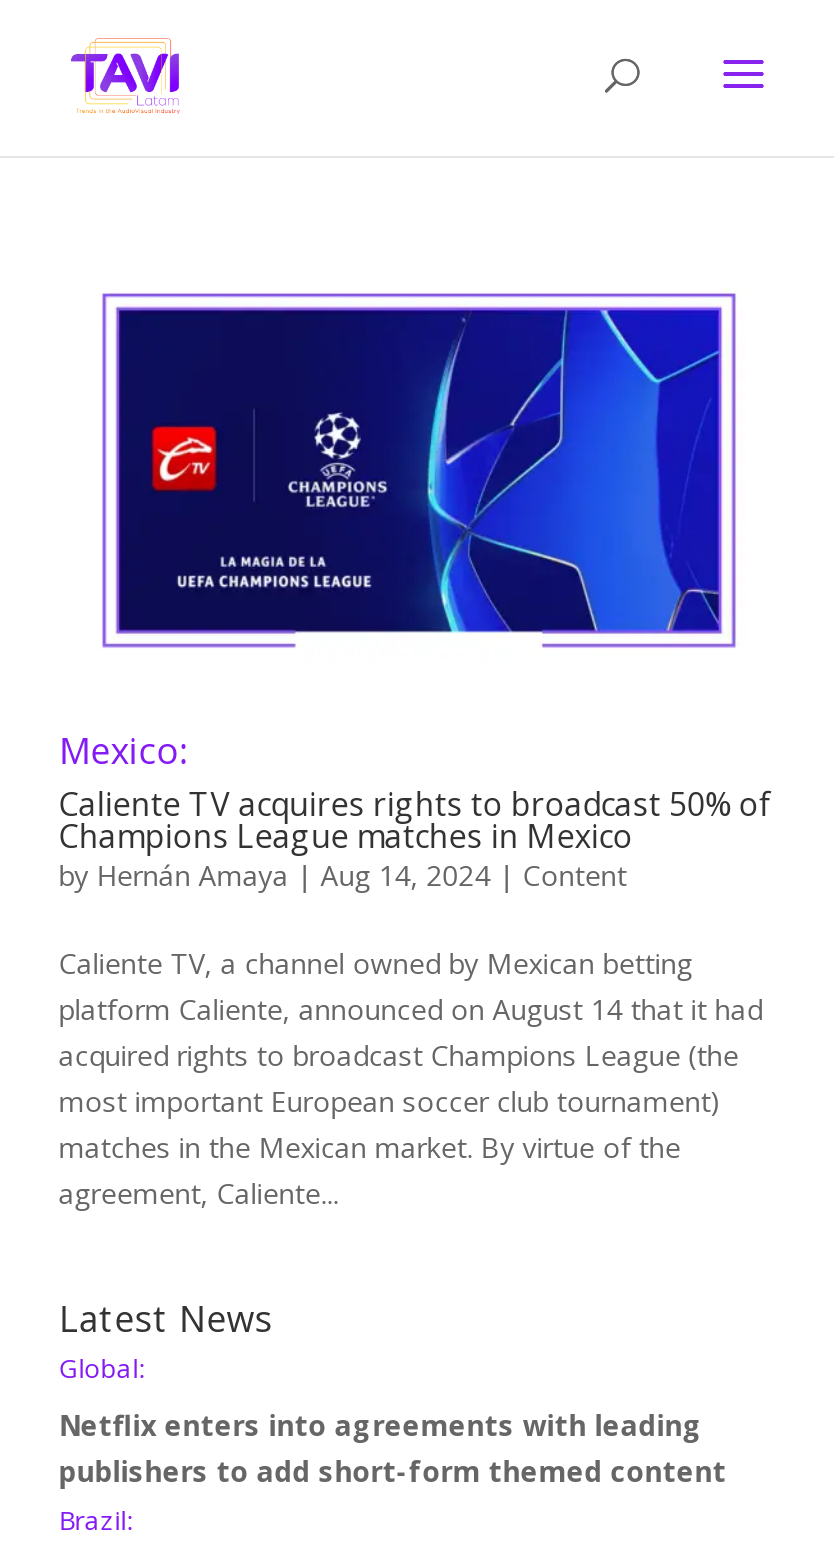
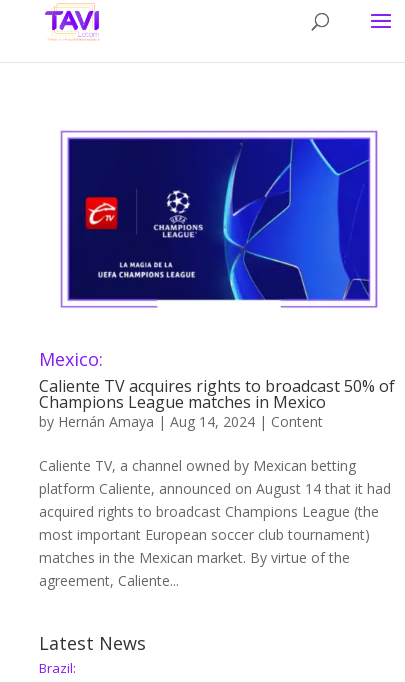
[59,1349,727,1489] Global: | Netflix enters into agreements with leading | publishers to add short-form themed content -> none

